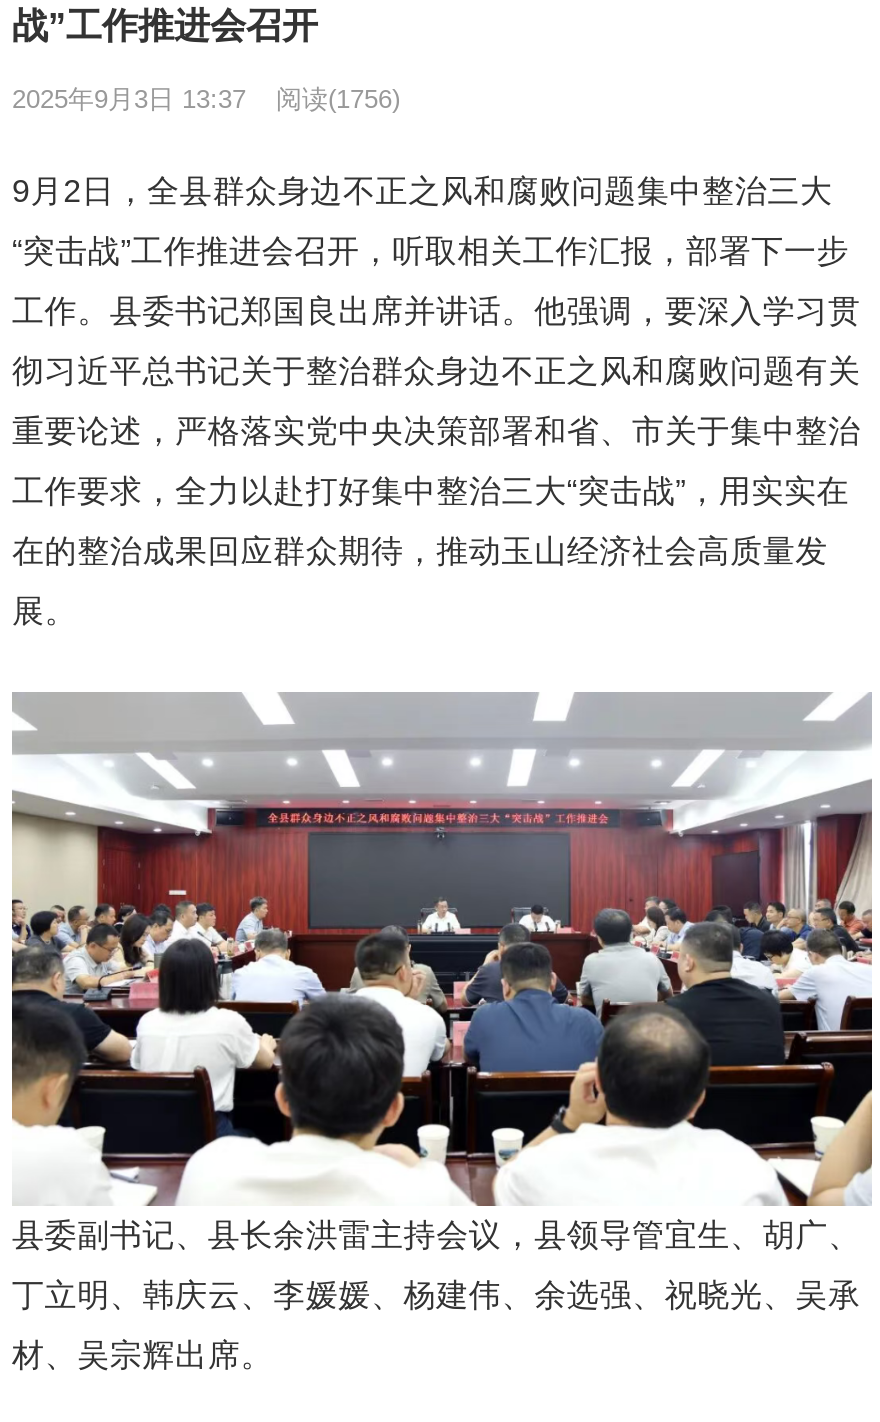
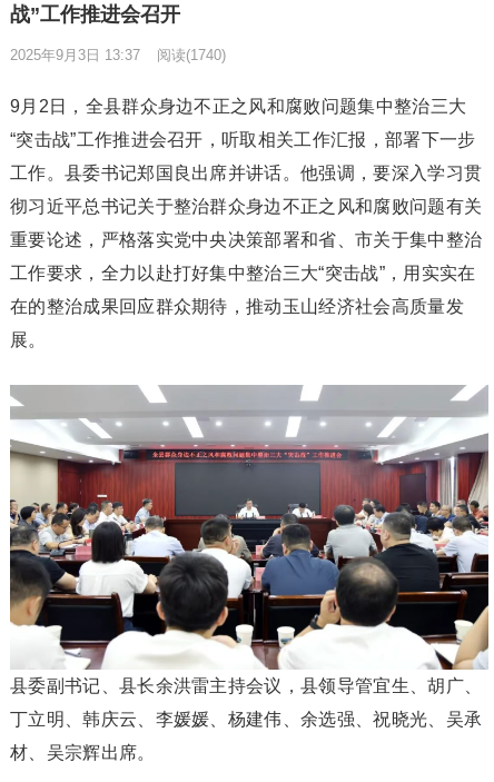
[12,84,400,114] 2025年9月3日 13:37 阅读(1756) -> [10,47,226,63] 2025年9月3日 13:37 阅读(1740)

